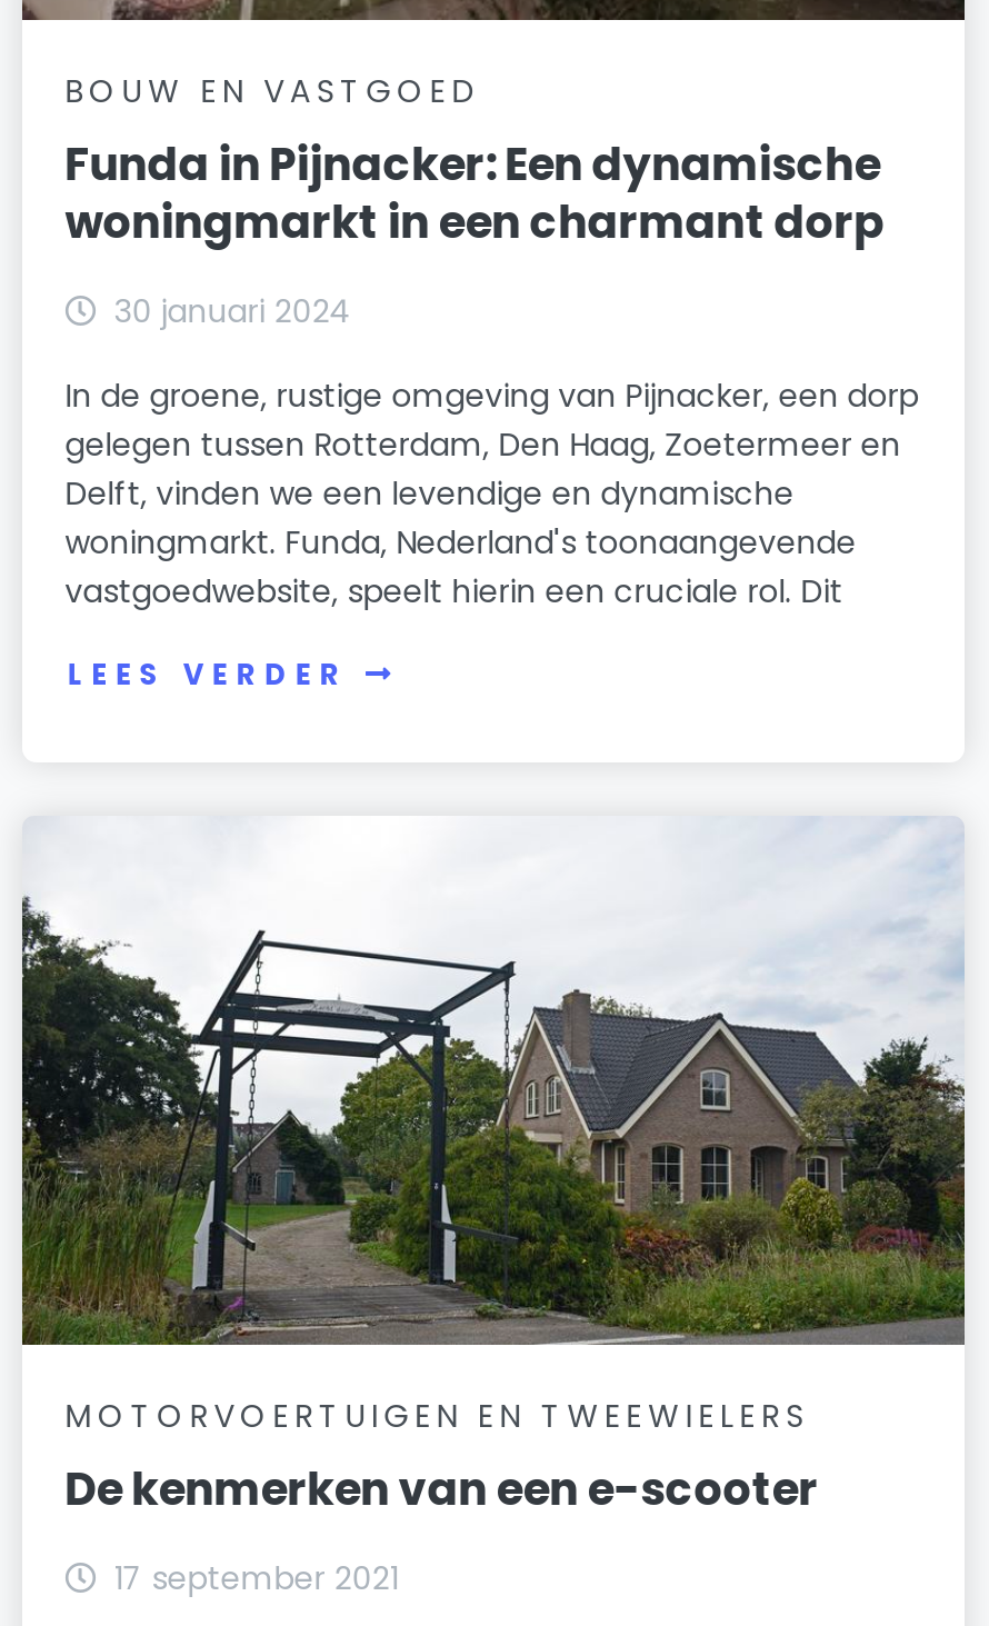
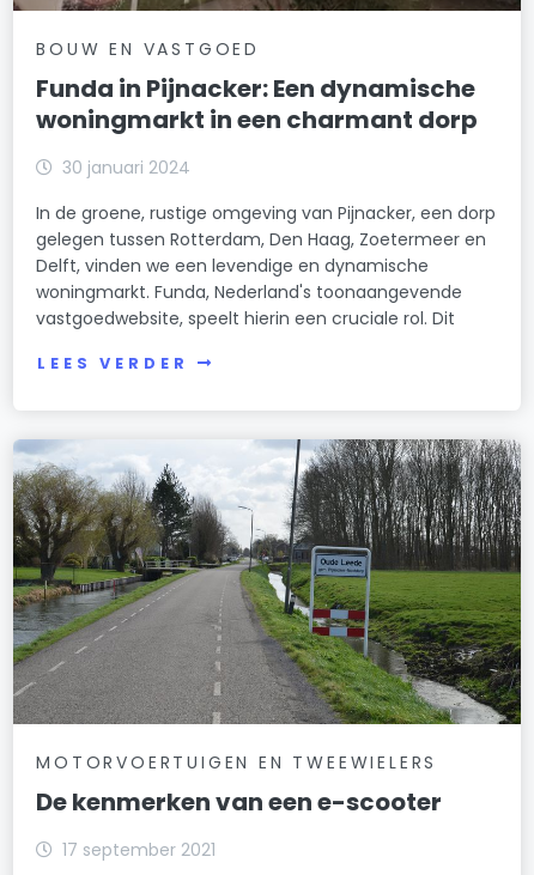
[22,816,965,1347] [image] -> [12,438,522,725] [image]

